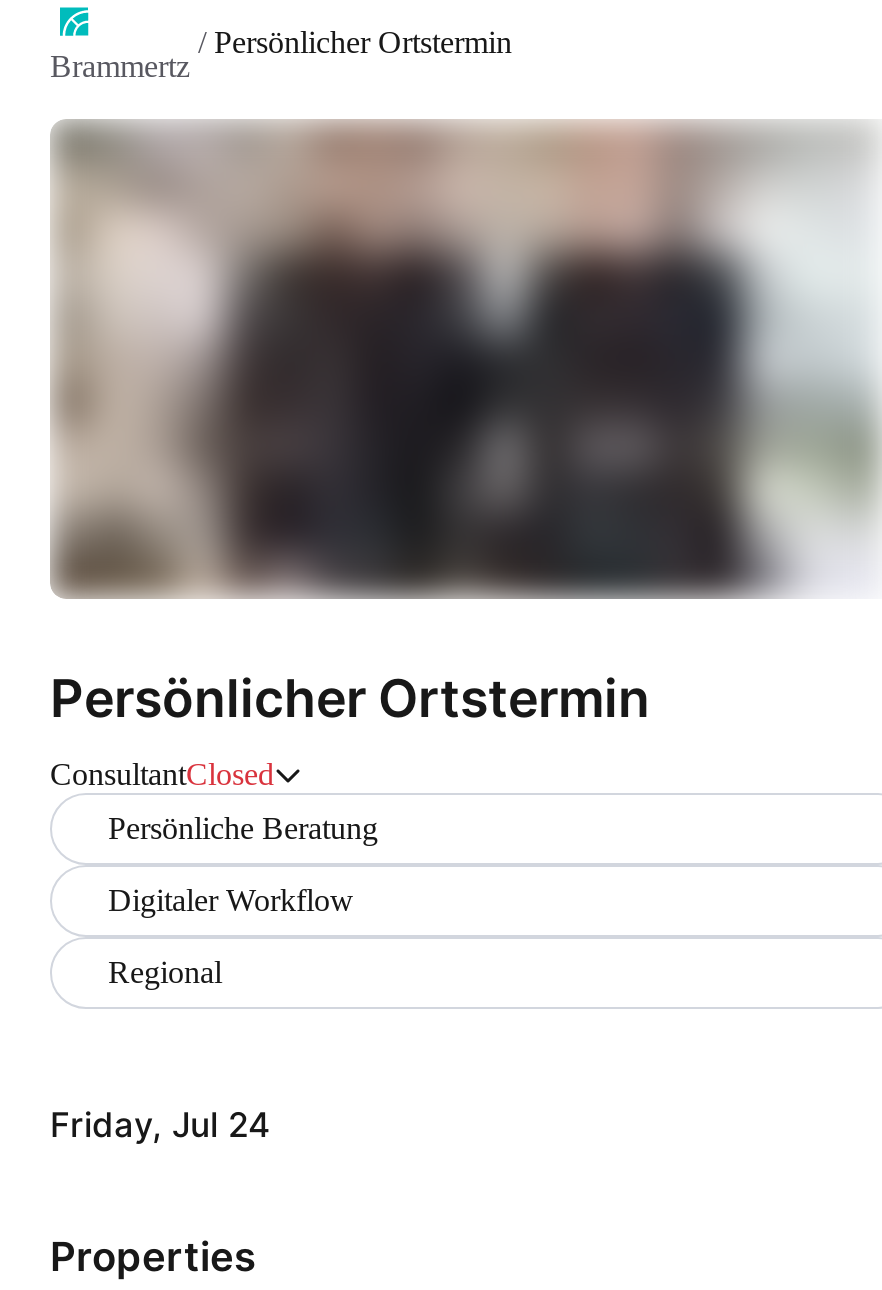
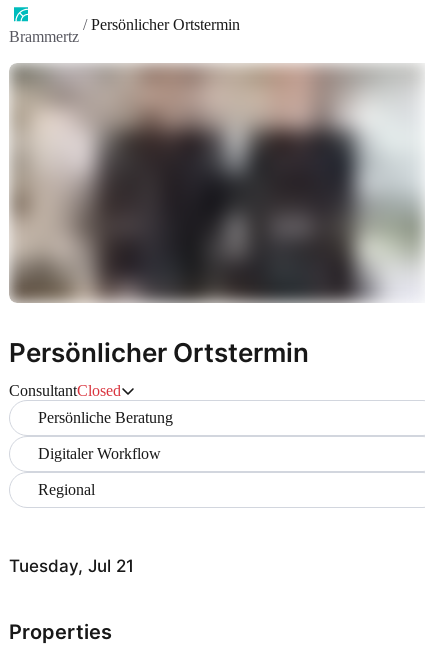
[50,1105,270,1145] Friday, Jul 24 -> [9,556,134,576] Tuesday, Jul 21

